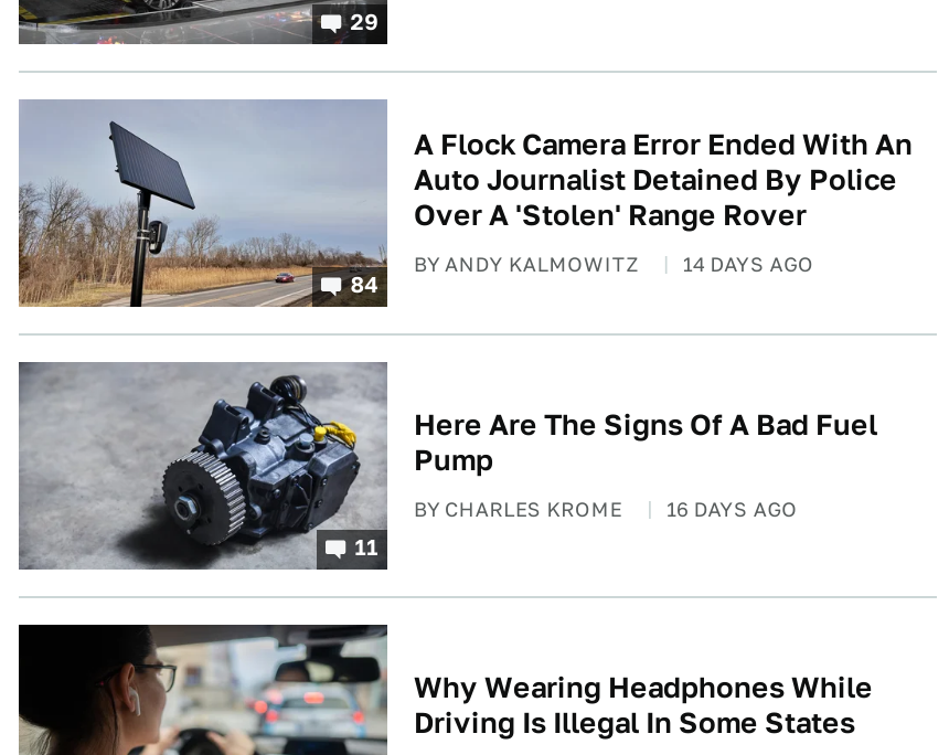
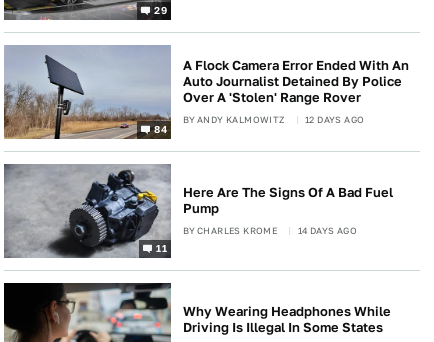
[414,252,814,277] BY ANDY KALMOWITZ 14 DAYS AGO -> [183,114,364,125] BY ANDY KALMOWITZ 12 DAYS AGO
[414,497,798,522] BY CHARLES KROME 16 DAYS AGO -> [183,225,357,236] BY CHARLES KROME 14 DAYS AGO

